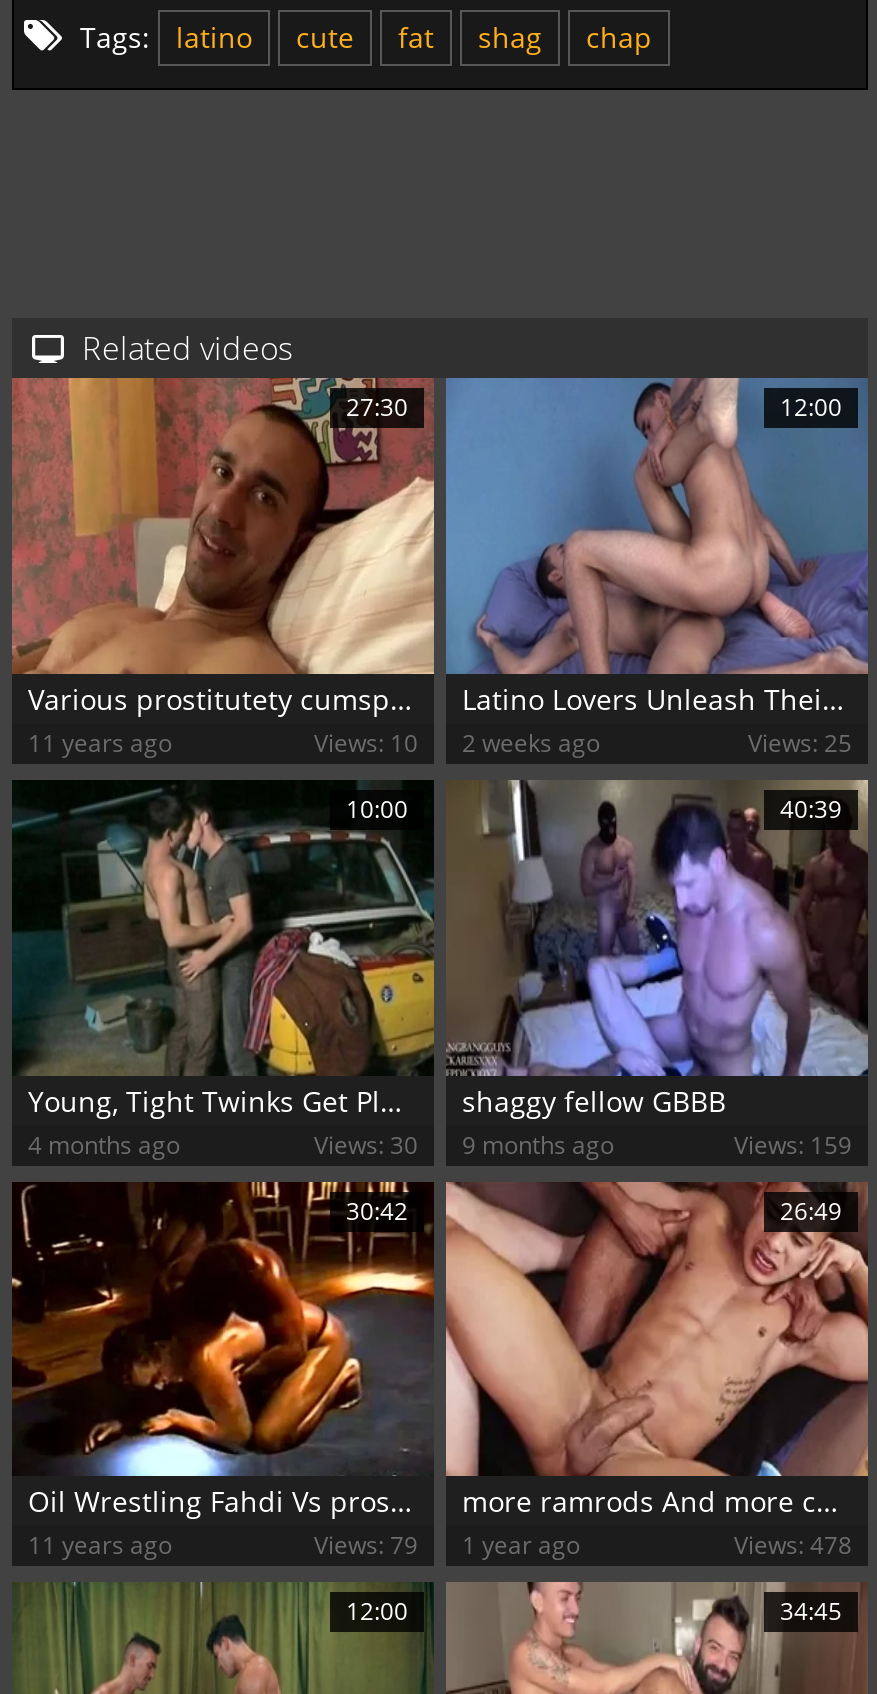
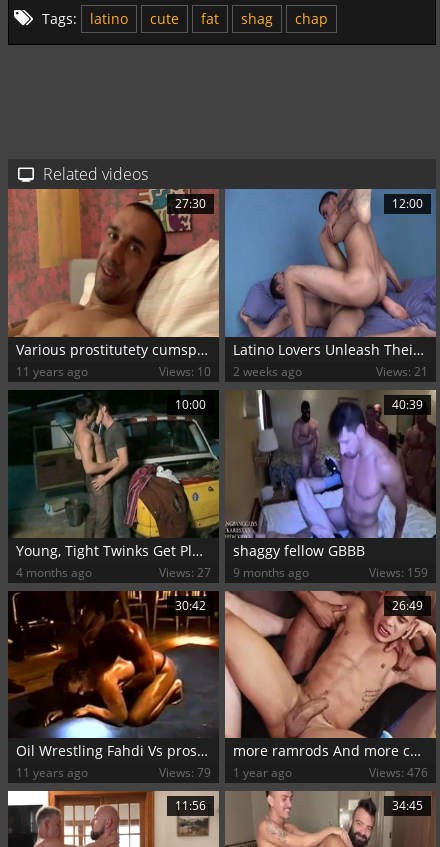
[748,726,852,760] Views: 25 -> [376,363,428,380] Views: 21
[314,1127,614,1161] Views: 30 9 months ago -> [159,563,309,580] Views: 27 9 months ago
[734,1528,852,1562] Views: 478 -> [369,764,428,781] Views: 476
[346,1594,408,1628] 12:00 -> [175,797,206,814] 11:56

